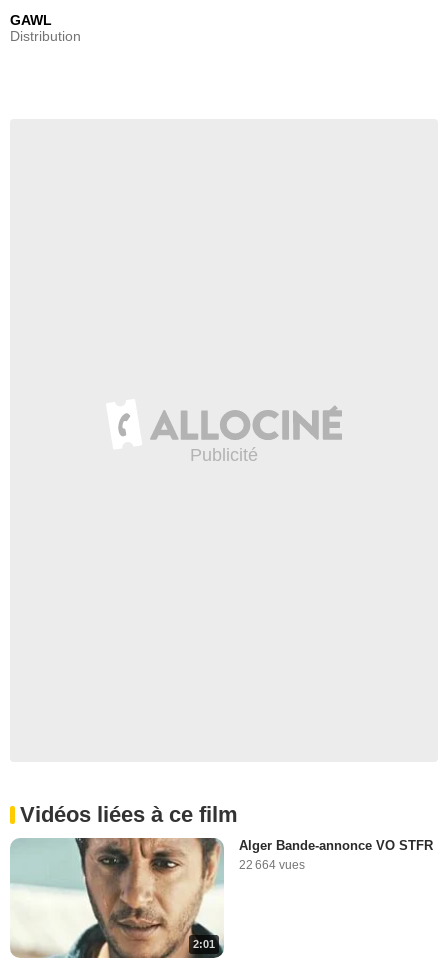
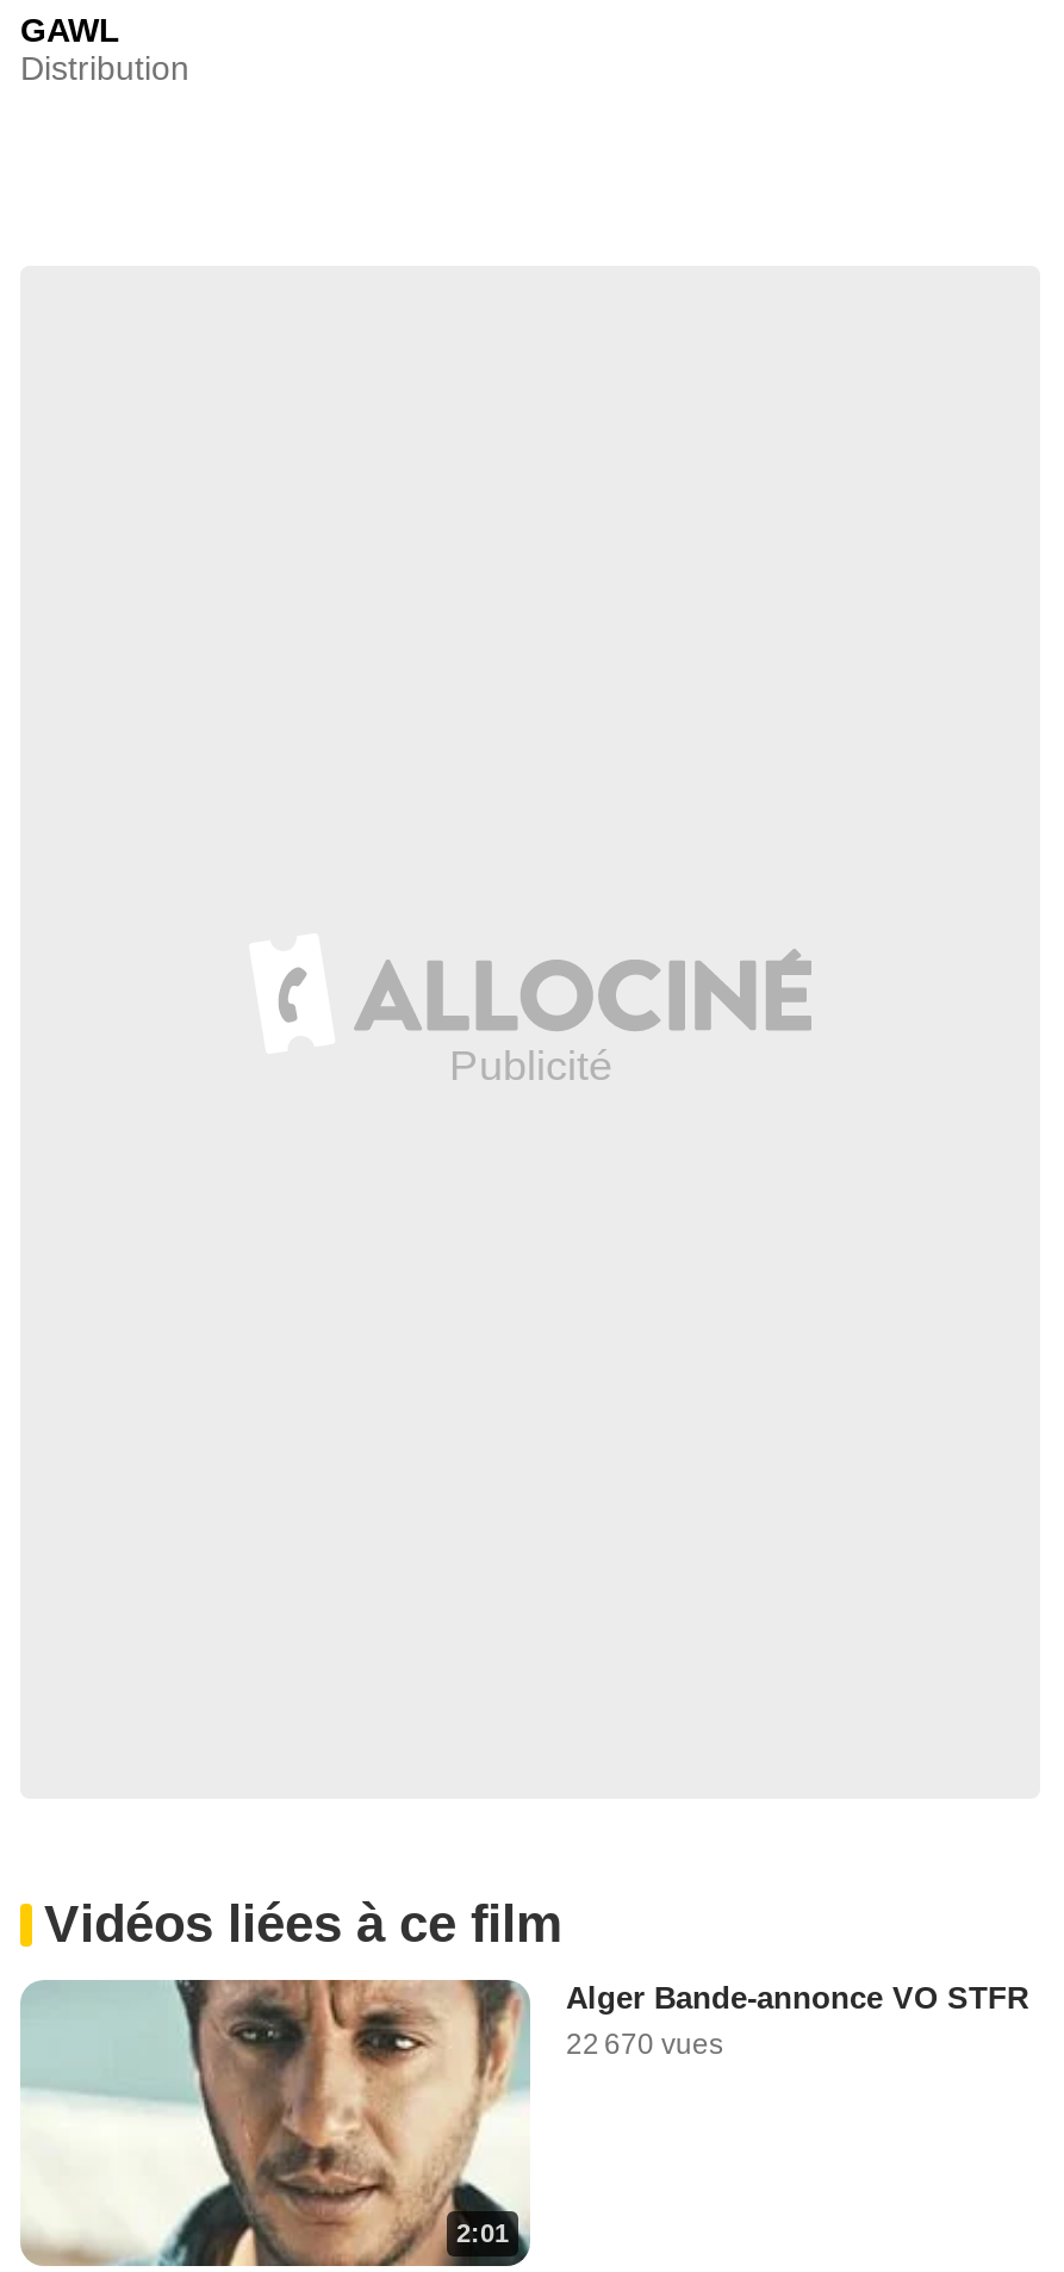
[239,858,305,872] 22 664 vues -> [566,2027,723,2060] 22 670 vues

